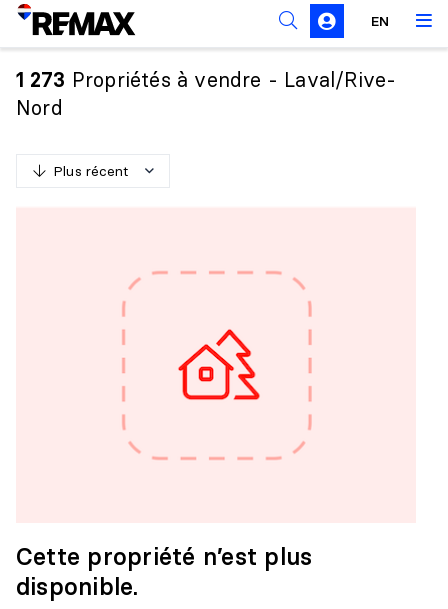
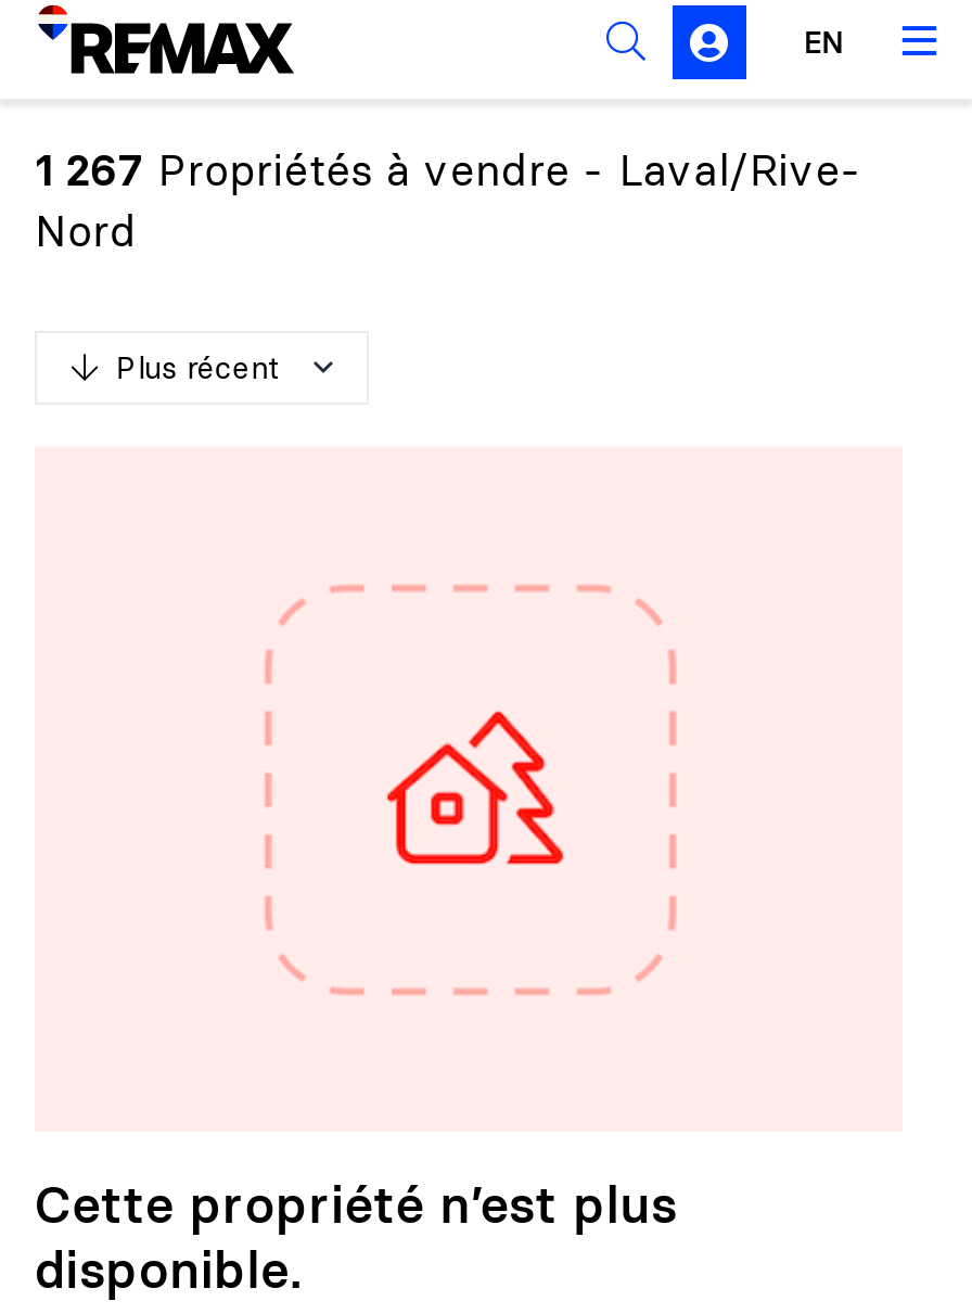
[16,67,396,92] 1 273 Propriétés à vendre - Laval/Rive- -> [35,142,862,196] 1 267 Propriétés à vendre - Laval/Rive-

